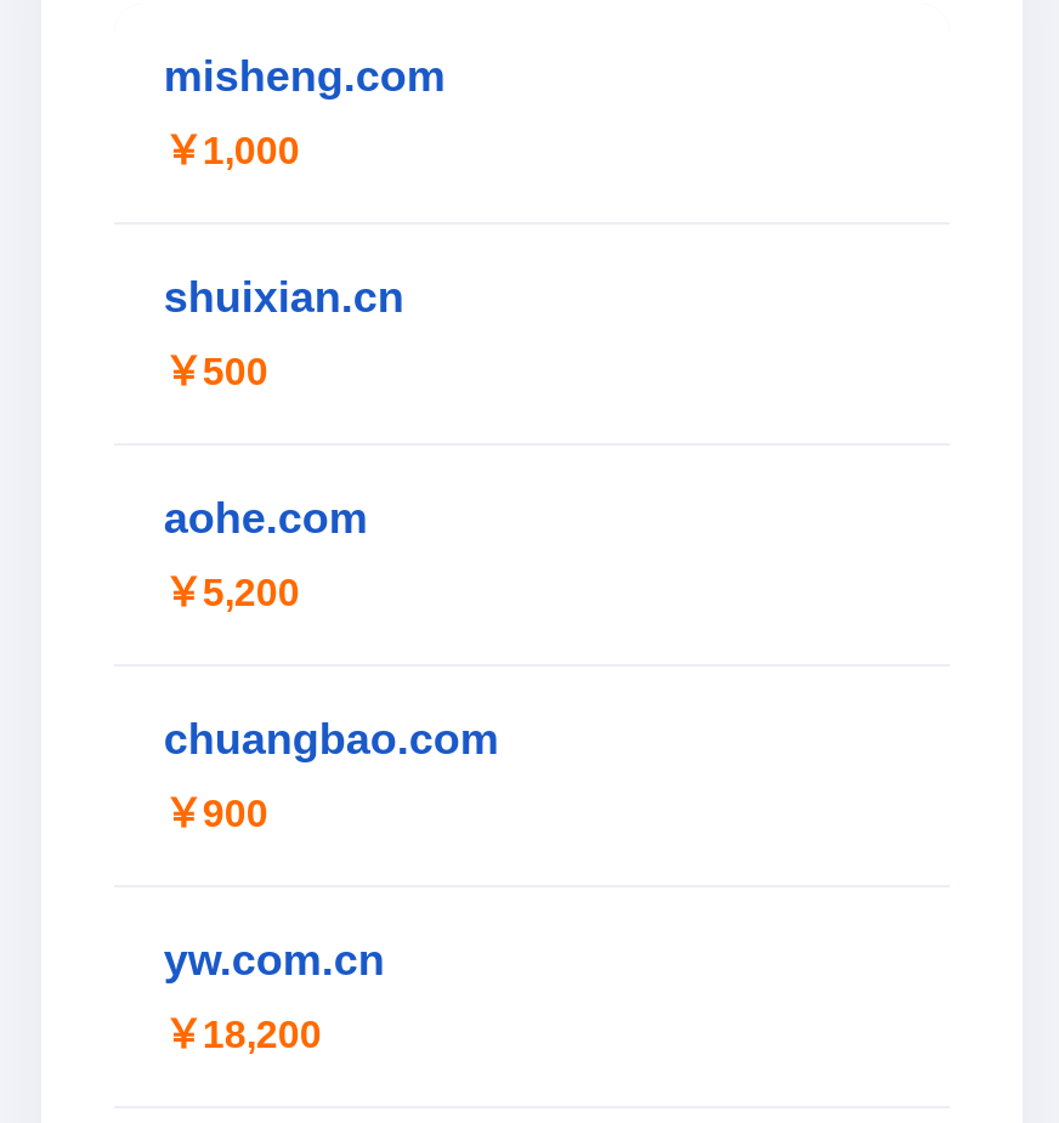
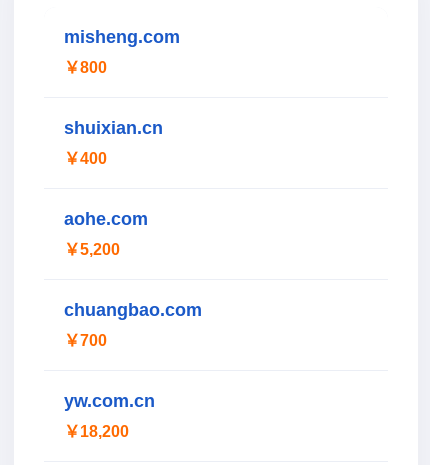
[164,129,300,170] ￥1,000 -> [64,58,107,75] ￥800
[164,350,268,391] ￥500 -> [64,149,107,166] ￥400
[164,792,268,833] ￥900 -> [64,331,107,348] ￥700

